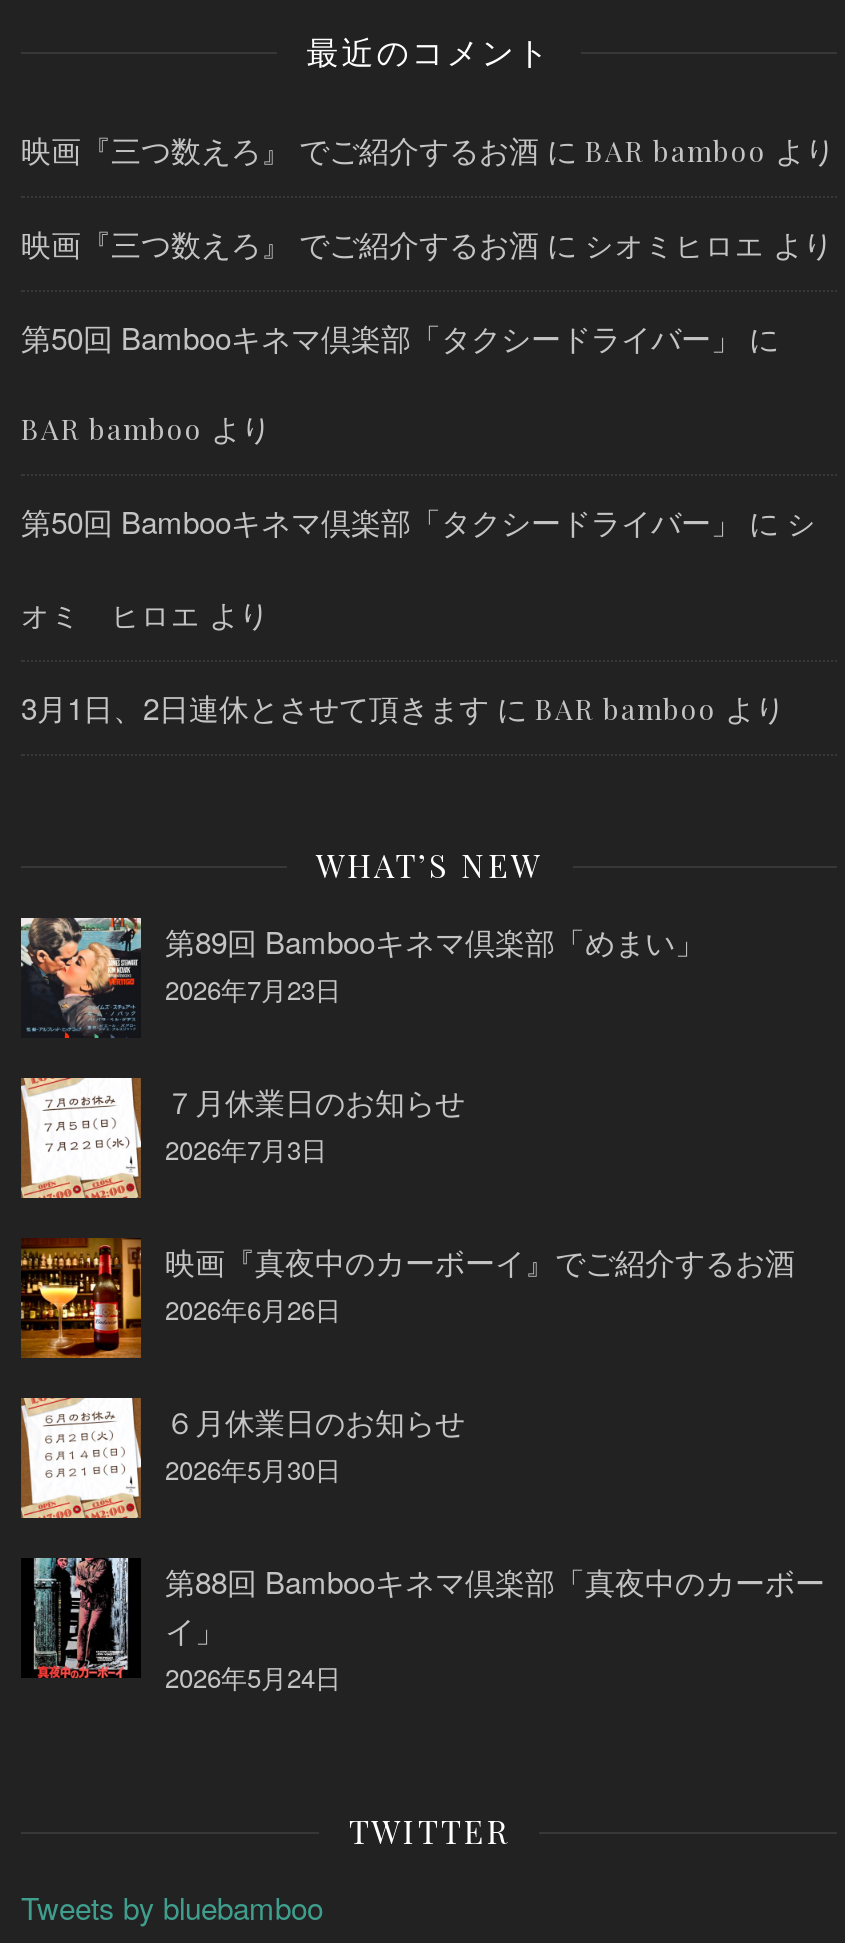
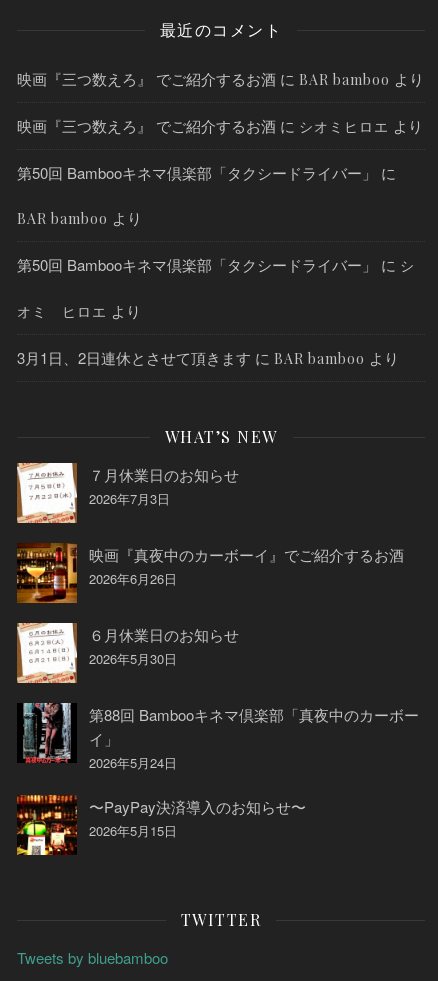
[19,916,705,1038] [image] | 第89回 Bambooキネマ倶楽部「めまい」 | 2026年7月23日 -> none
moved [19,1074,825,1696] -> [16,461,419,772]: [image] | ７月休業日のお知らせ | 2026年7月3日 | ... | イ」 | 2026年5月24日
none -> [16,794,306,856] [image] | 〜PayPay決済導入のお知らせ〜 | 2026年5月15日

